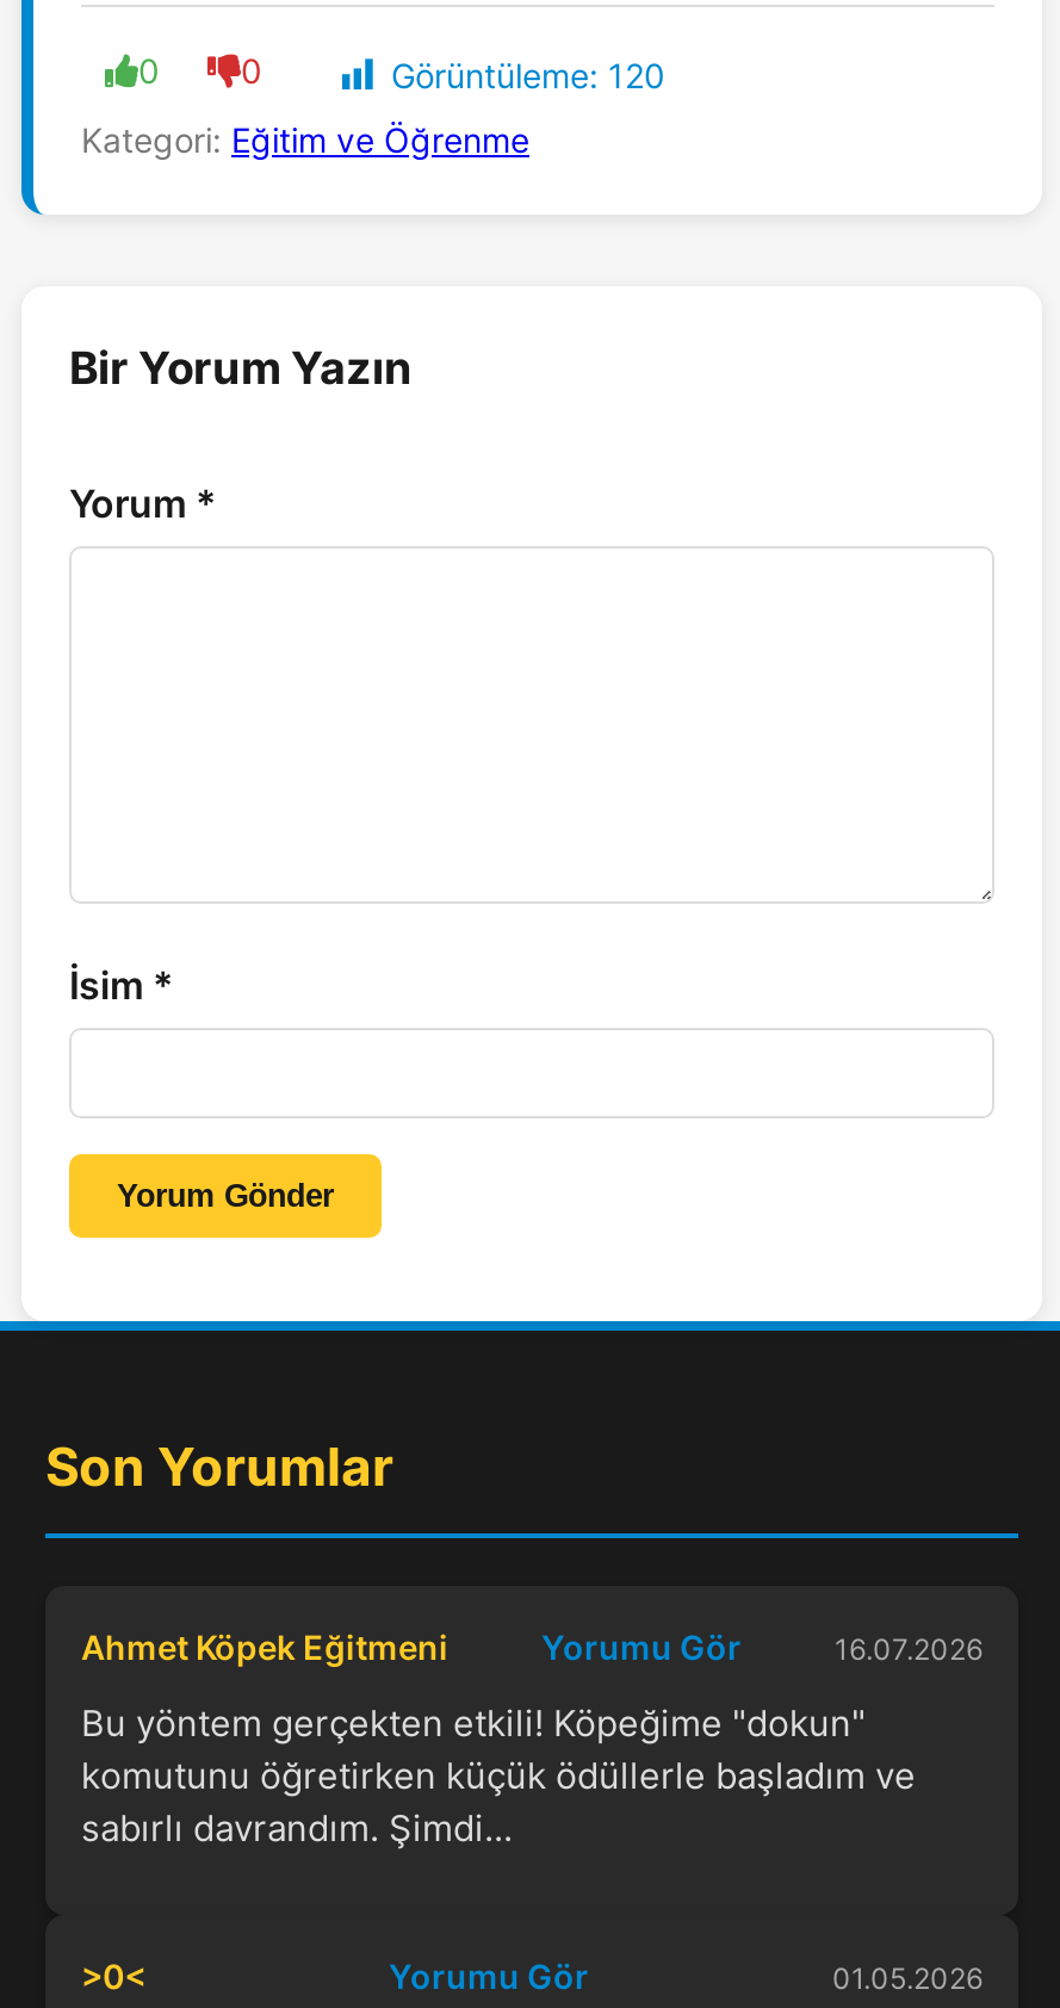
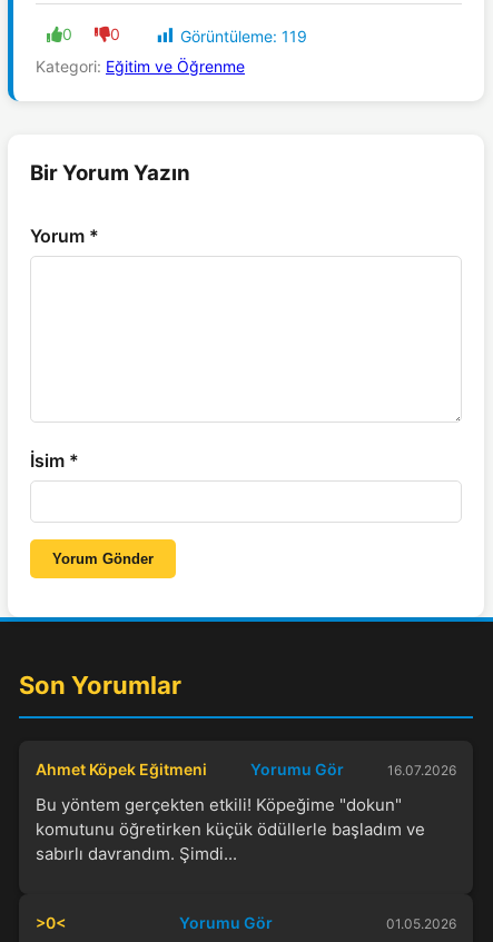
[391,55,665,95] Görüntüleme: 120 -> [180,27,307,46] Görüntüleme: 119

